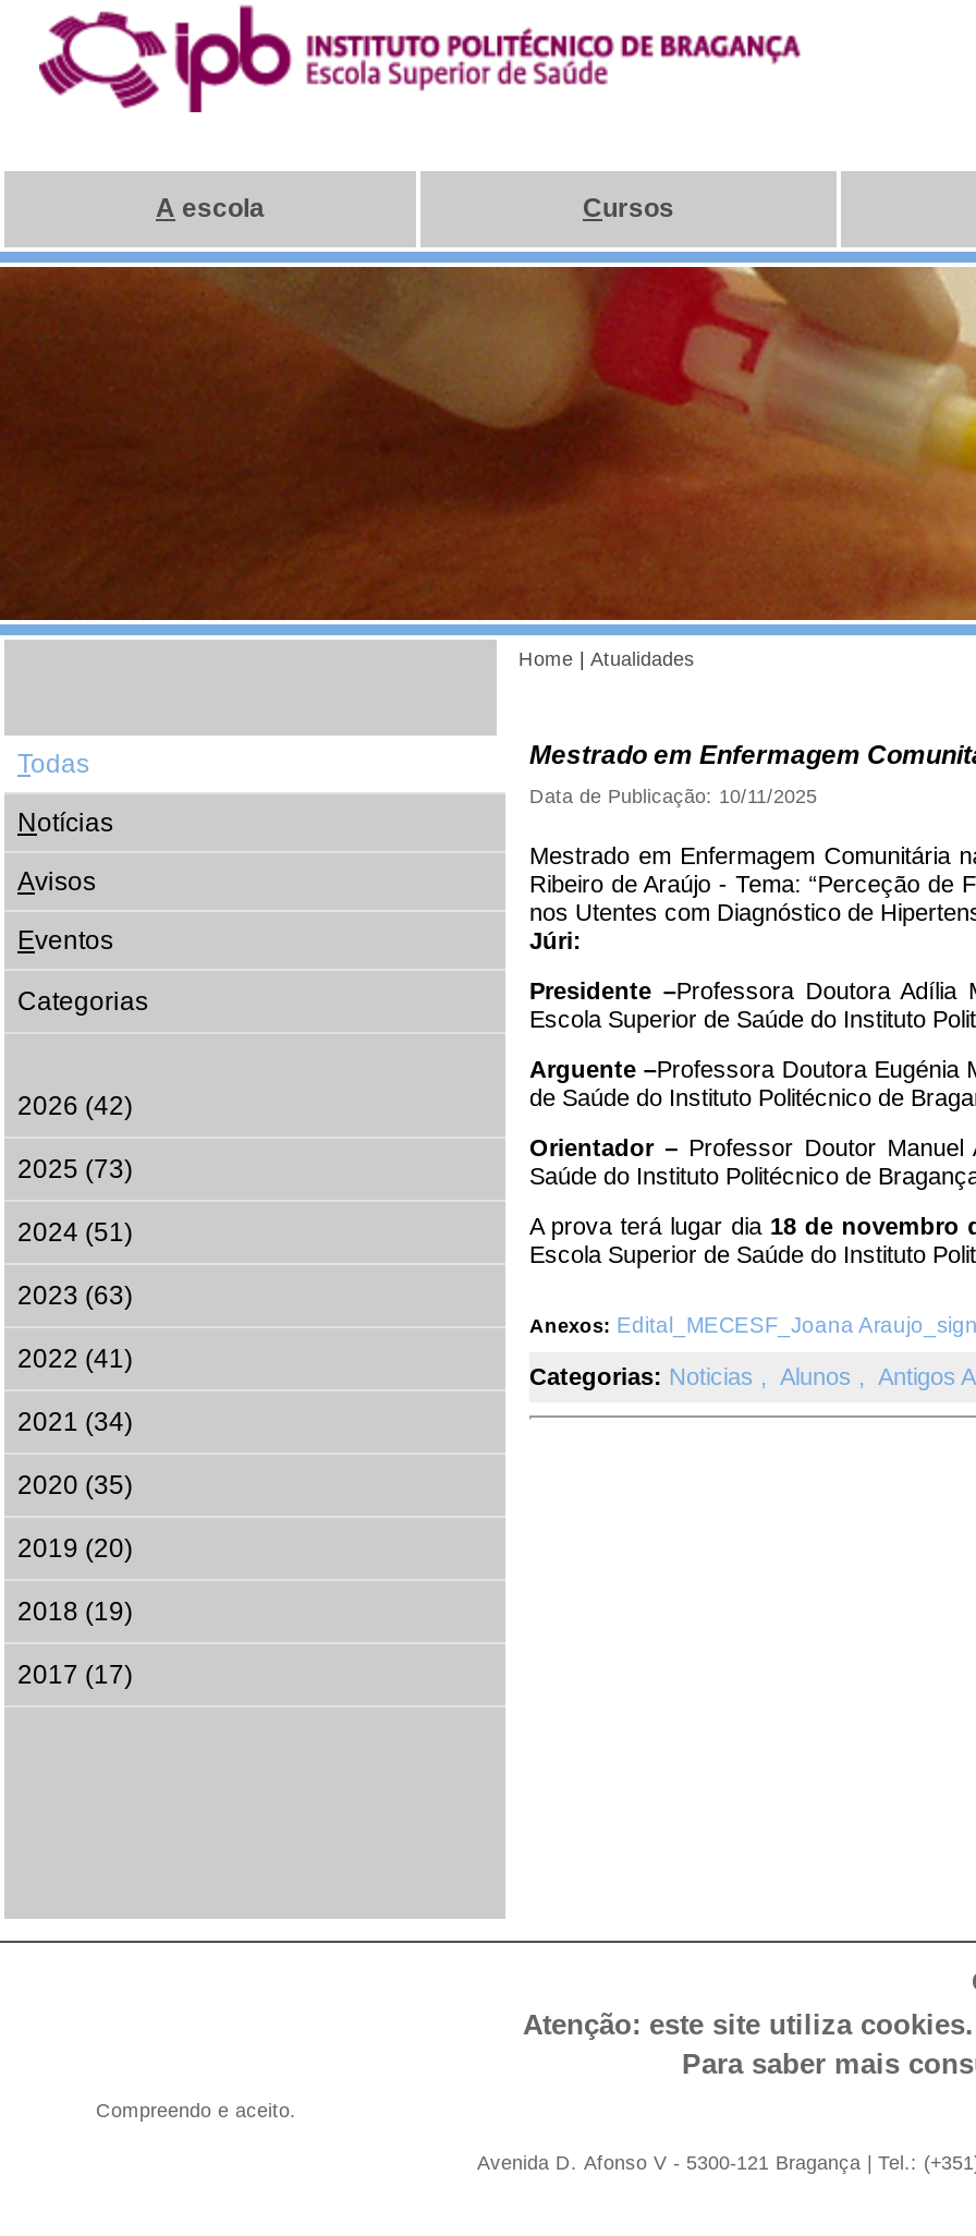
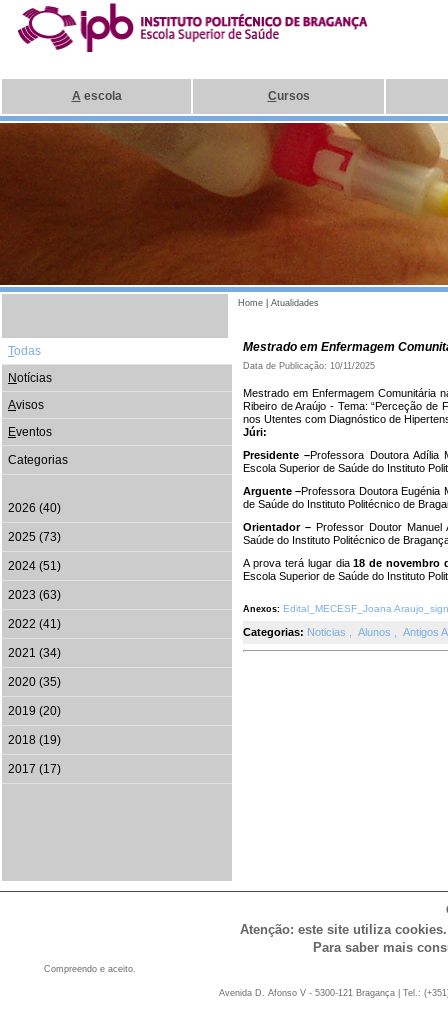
[17,1091,139,1121] 2026 (42) -> [8,501,64,515] 2026 (40)

